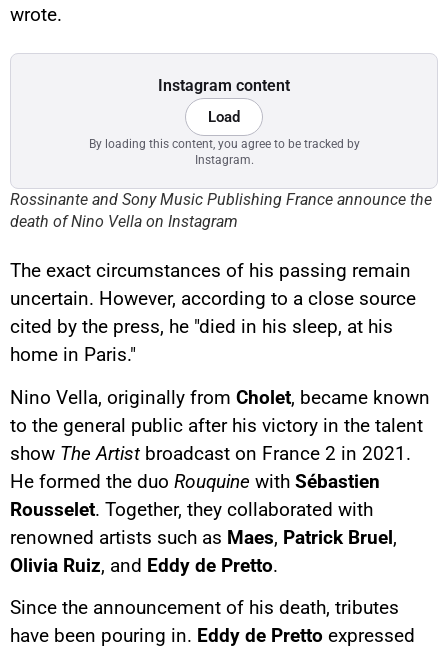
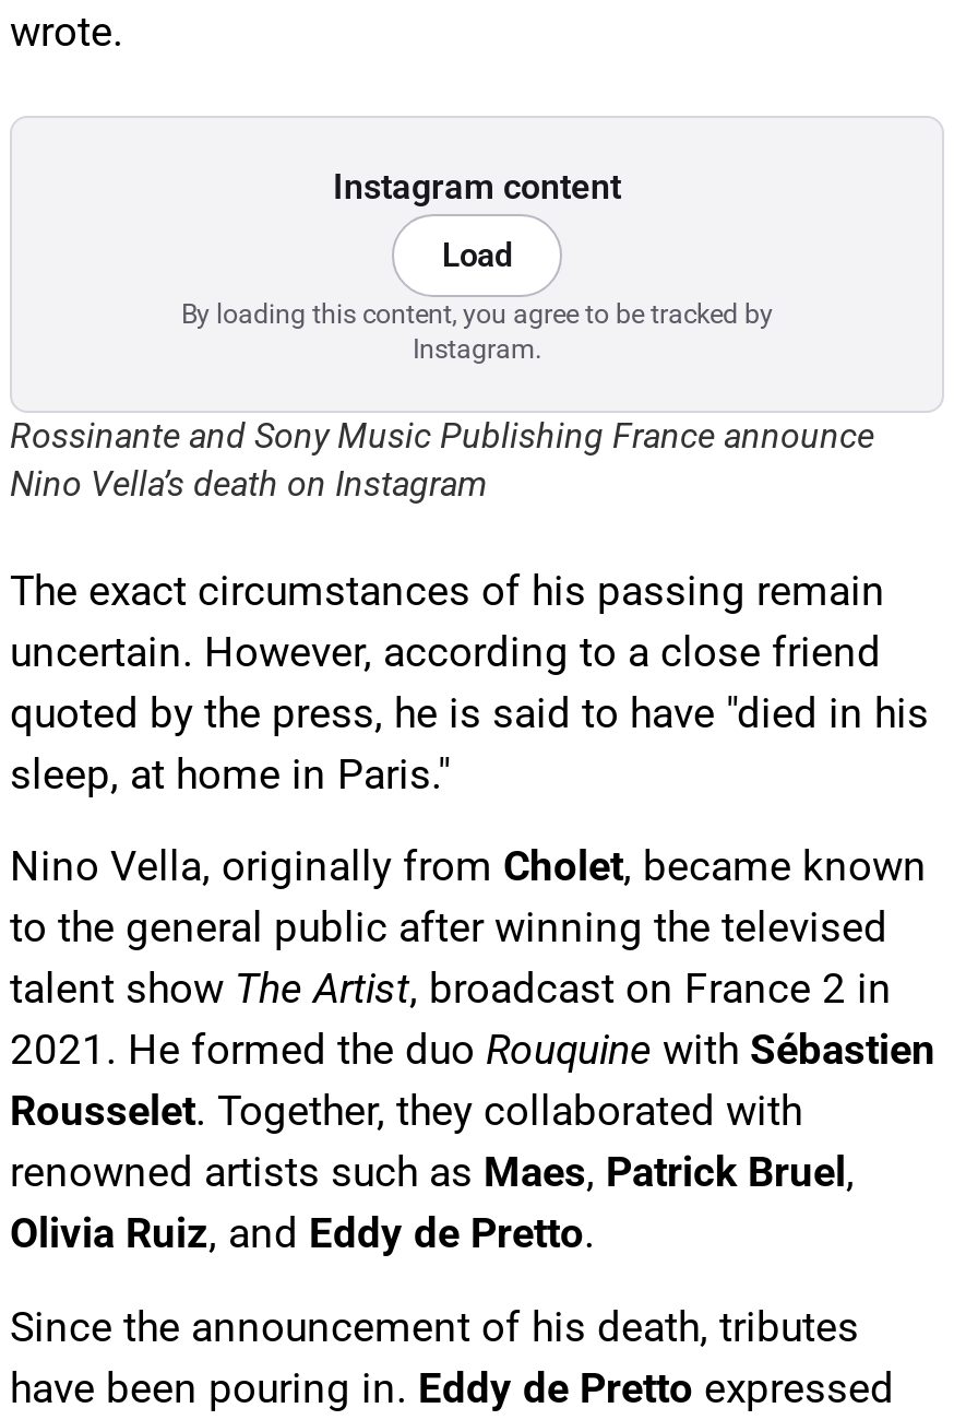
[10,190,432,231] Rossinante and Sony Music Publishing France announce the | death of Nino Vella on Instagram -> [10,416,874,505] Rossinante and Sony Music Publishing France announce | Nino Vella’s death on Instagram
[10,287,416,366] uncertain. However, according to a close source | cited by the press, he "died in his sleep, at his | home in Paris." -> [10,627,929,800] uncertain. However, according to a close friend | quoted by the press, he is said to have "died in his | sleep, at home in Paris."
[10,414,423,493] to the general public after his victory in the talent | show The Artist broadcast on France 2 in 2021. | He formed the duo Rouquine with Sébastien -> [10,904,935,1076] to the general public after winning the televised | talent show The Artist, broadcast on France 2 in | 2021. He formed the duo Rouquine with Sébastien

